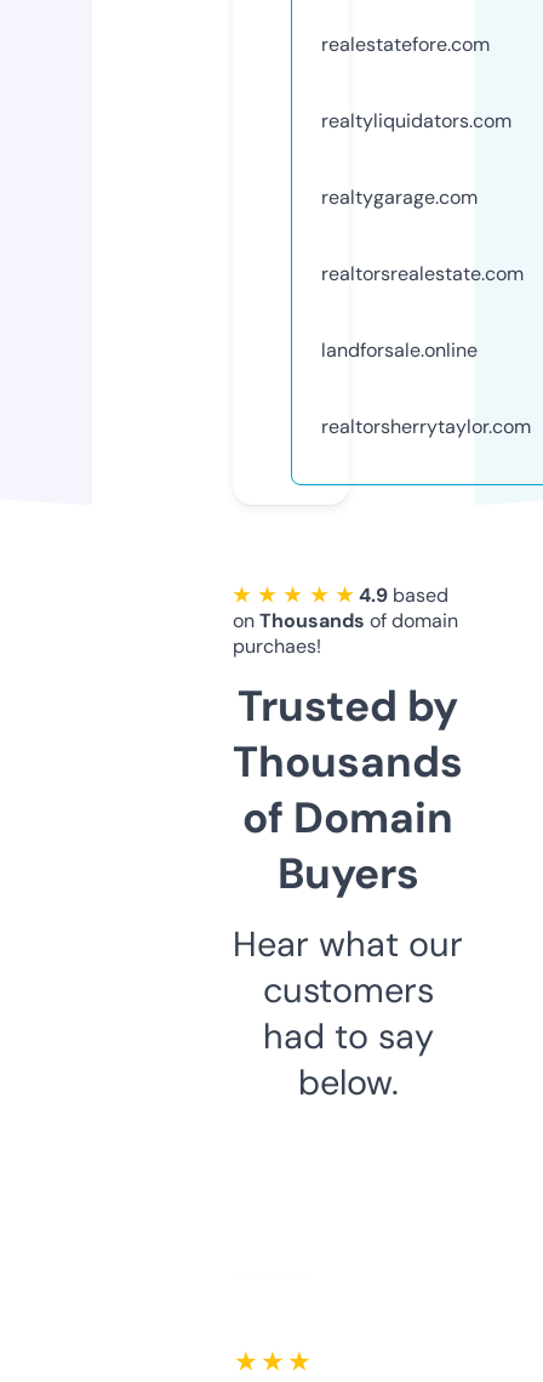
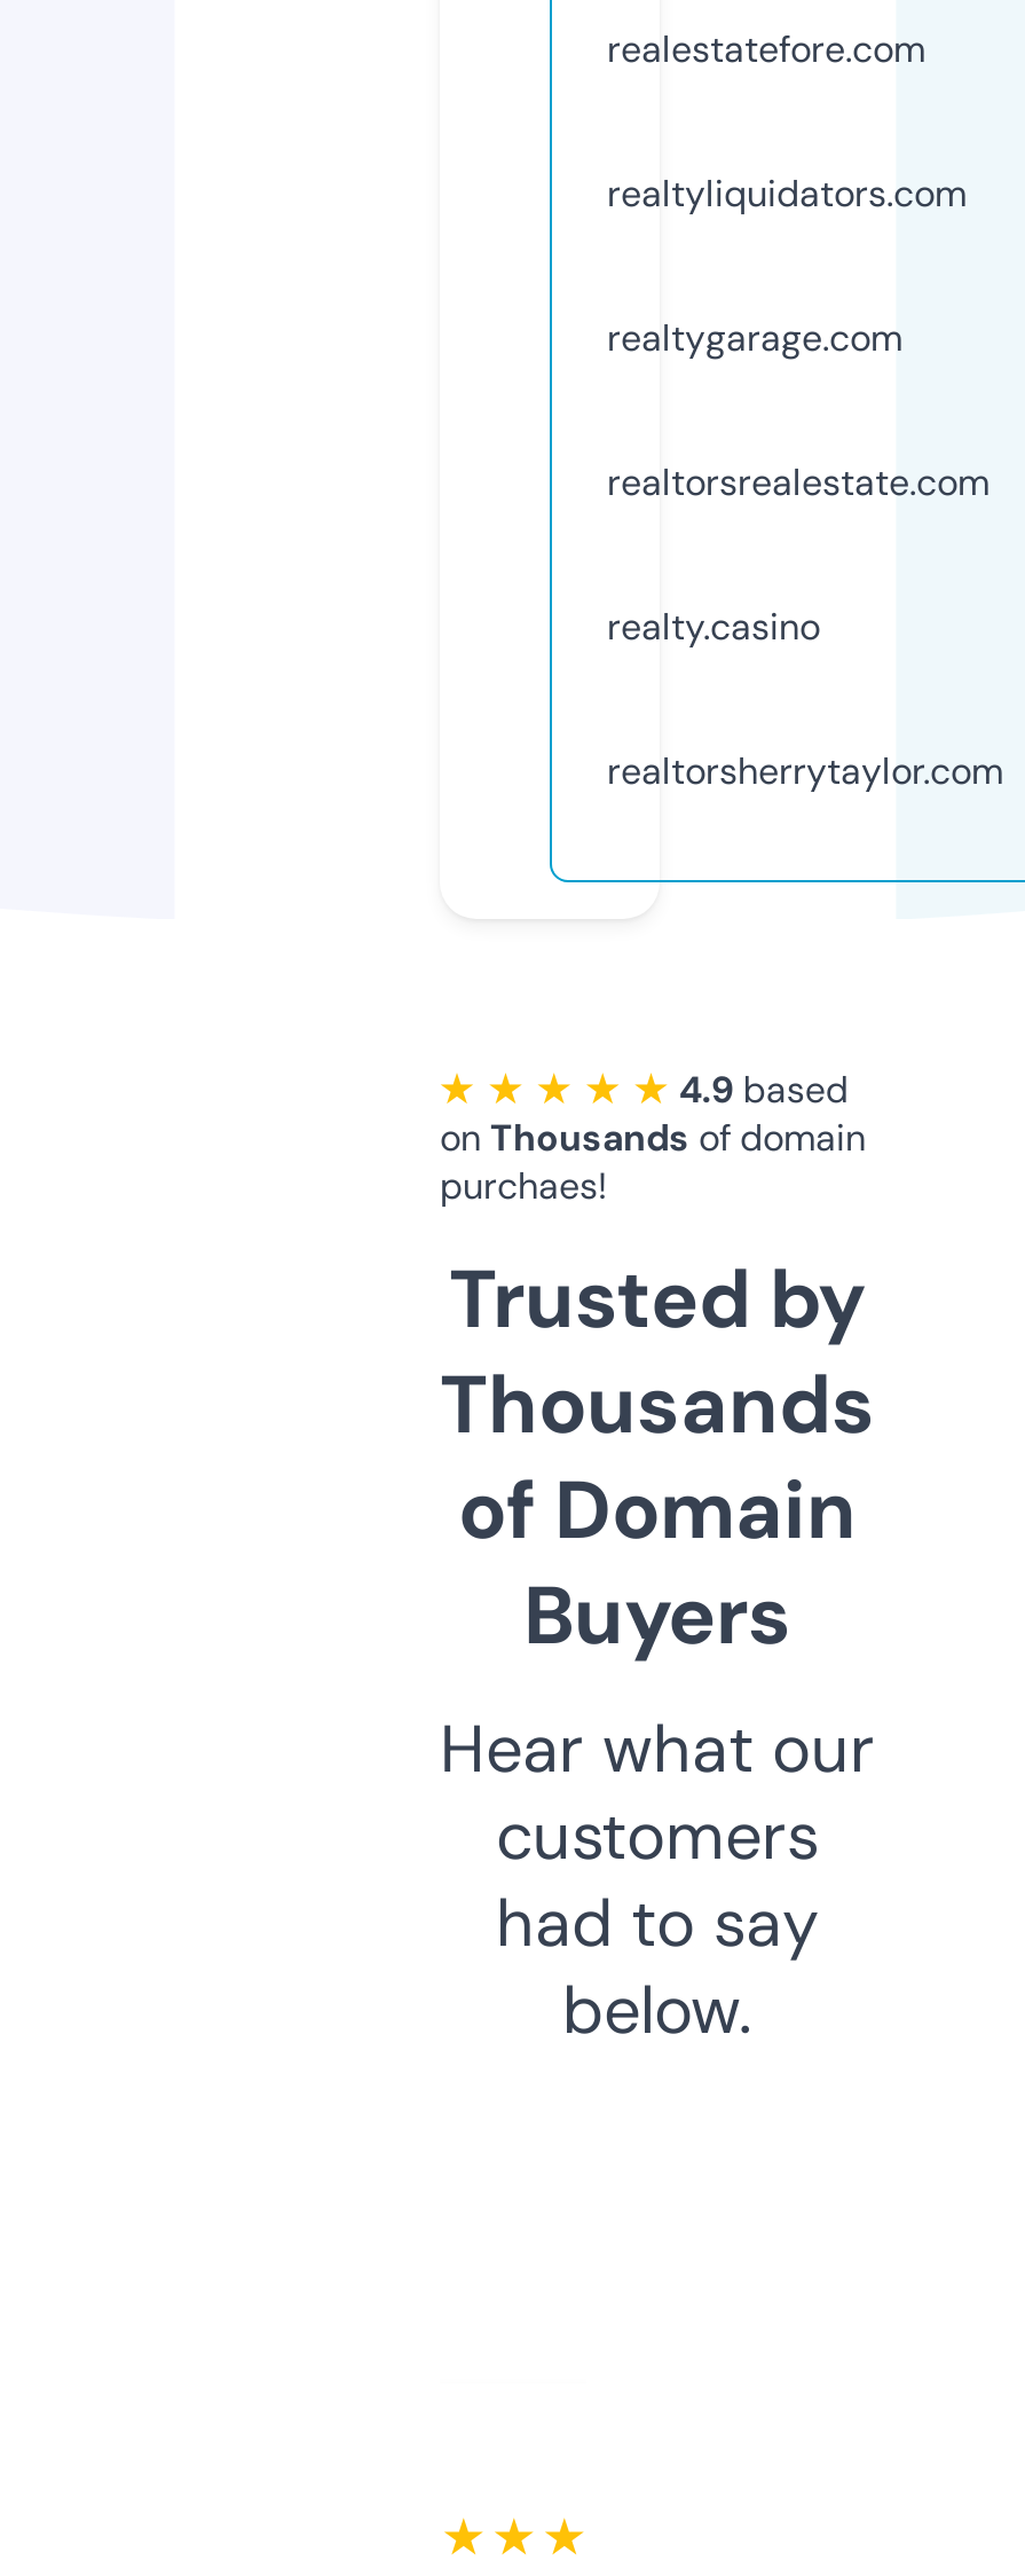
[321,337,478,363] landforsale.online -> [607,602,820,650] realty.casino

